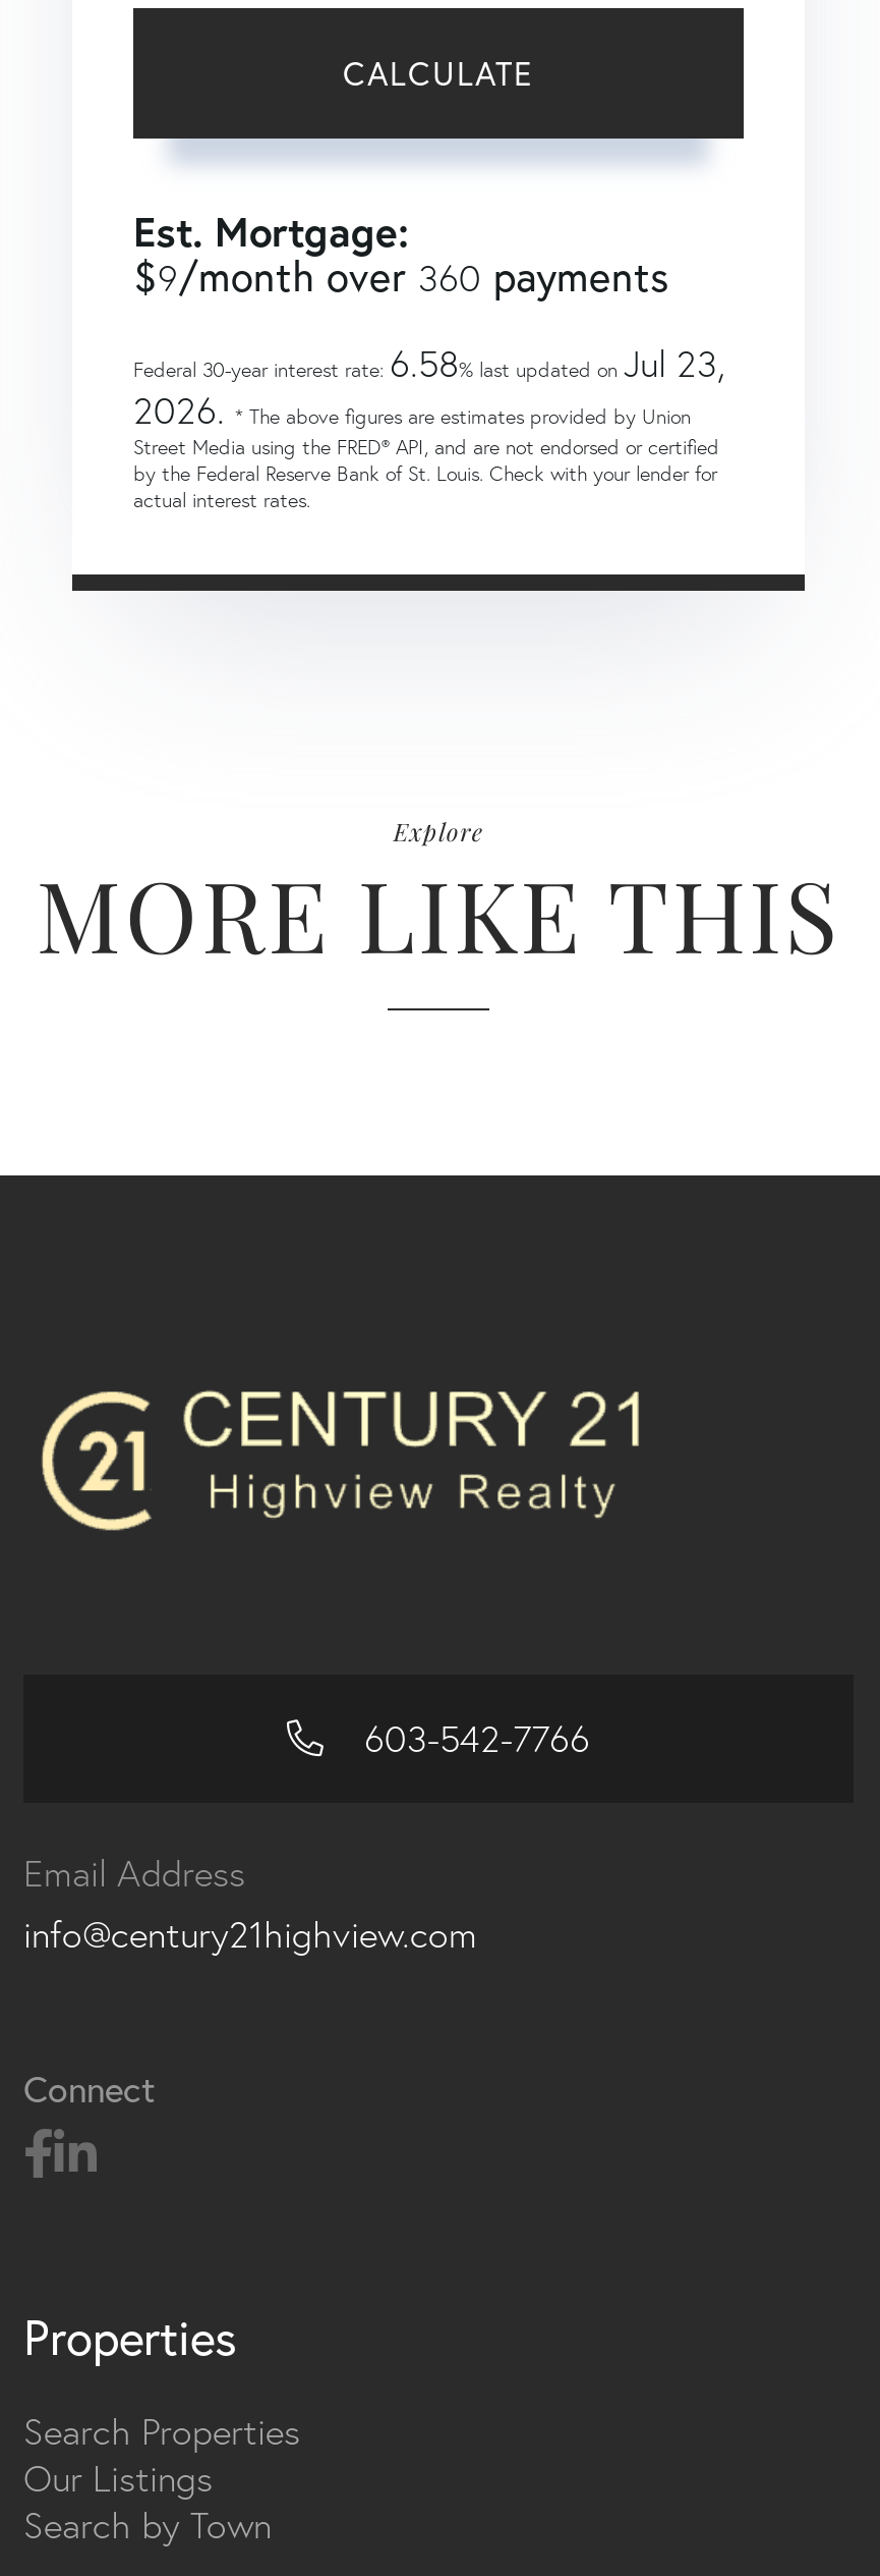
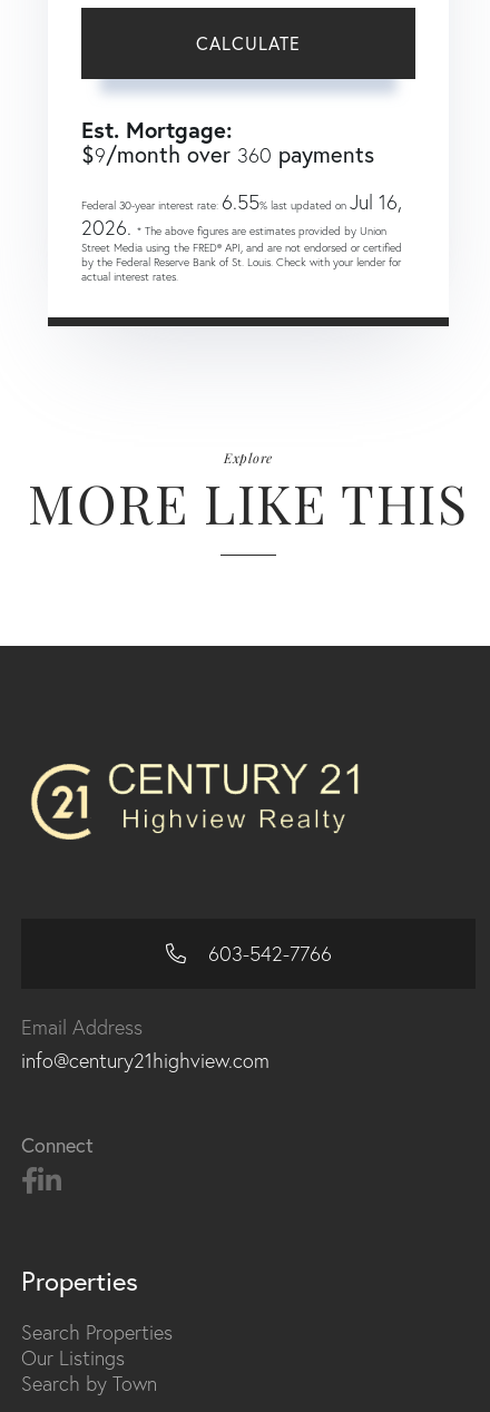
[133,339,725,386] Federal 30-year interest rate: 6.58% last updated on Jul 23, -> [81,189,402,214] Federal 30-year interest rate: 6.55% last updated on Jul 16,

